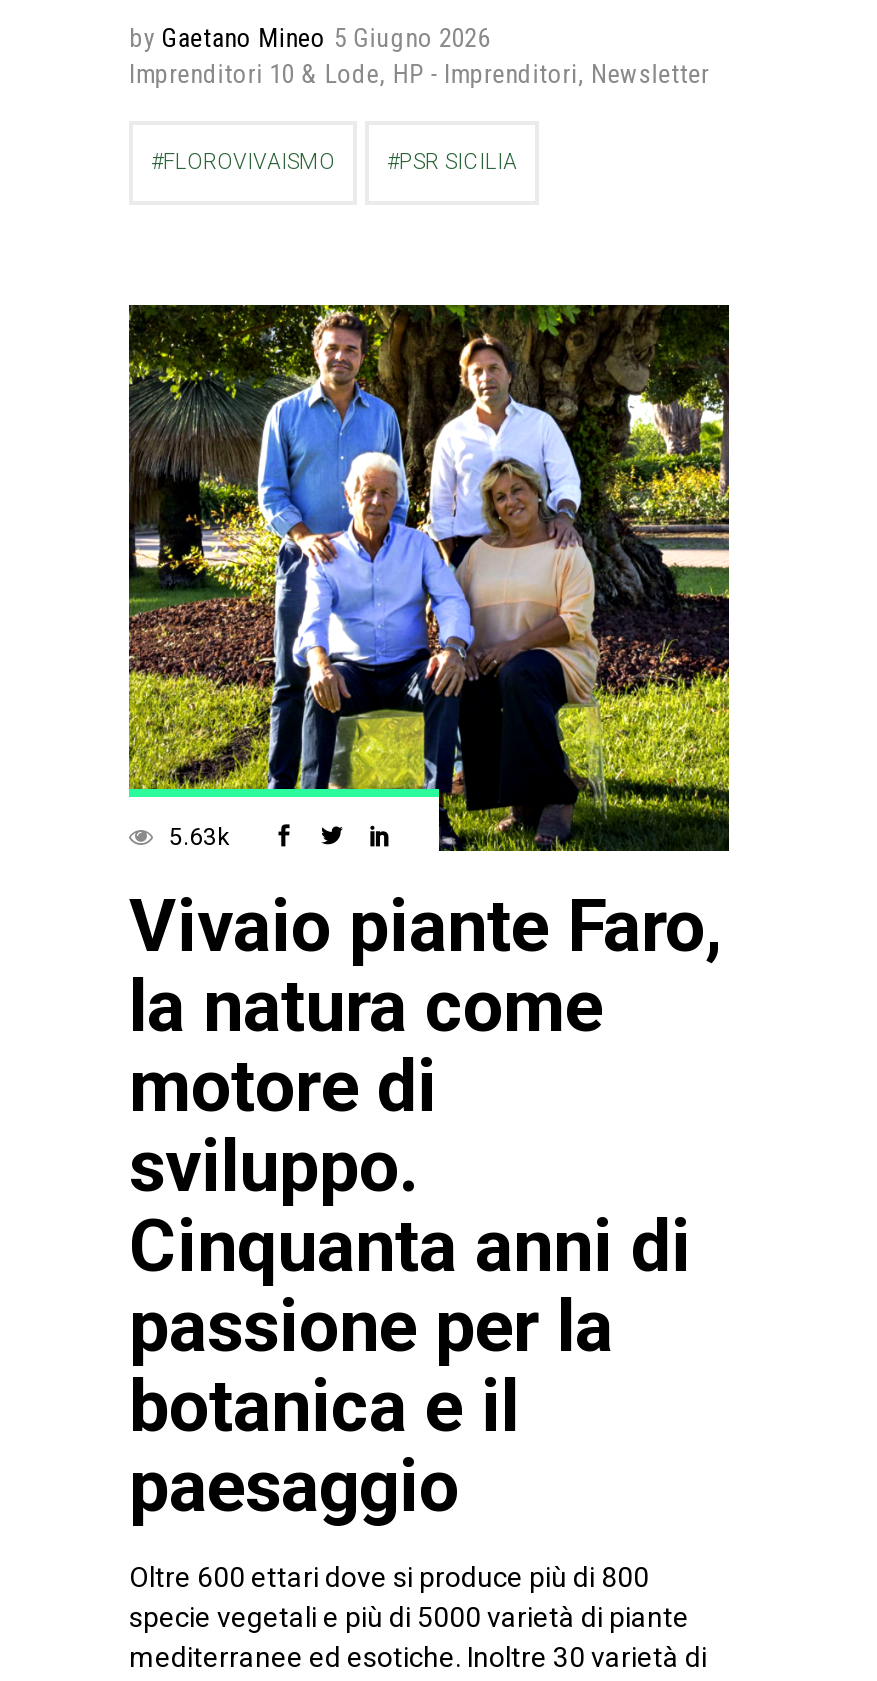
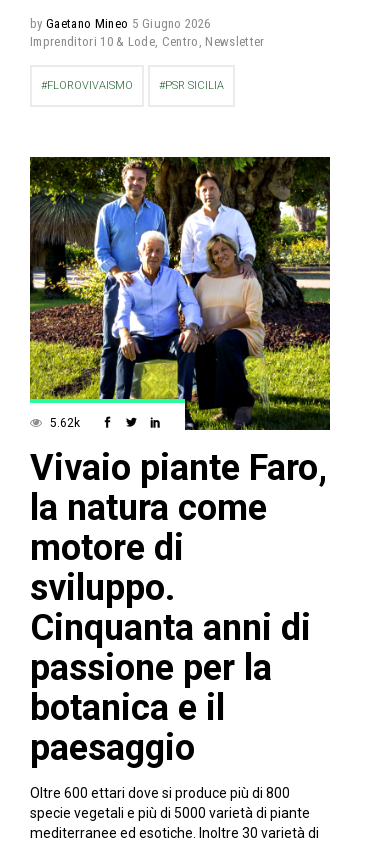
[129,59,710,89] Imprenditori 10 & Lode, HP - Imprenditori, Newsletter -> [30,34,265,49] Imprenditori 10 & Lode, Centro, Newsletter
[169,824,229,852] 5.63k -> [50,416,80,430] 5.62k

